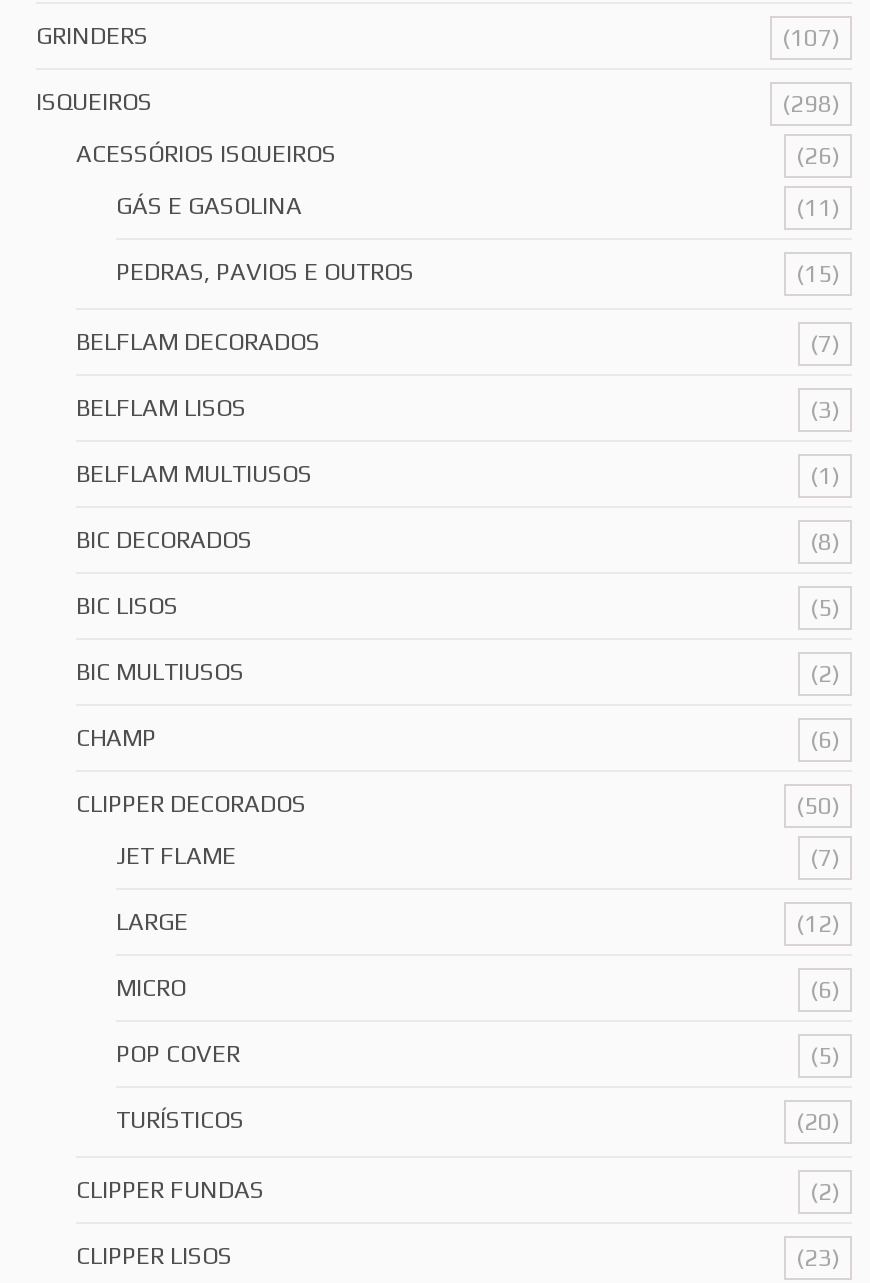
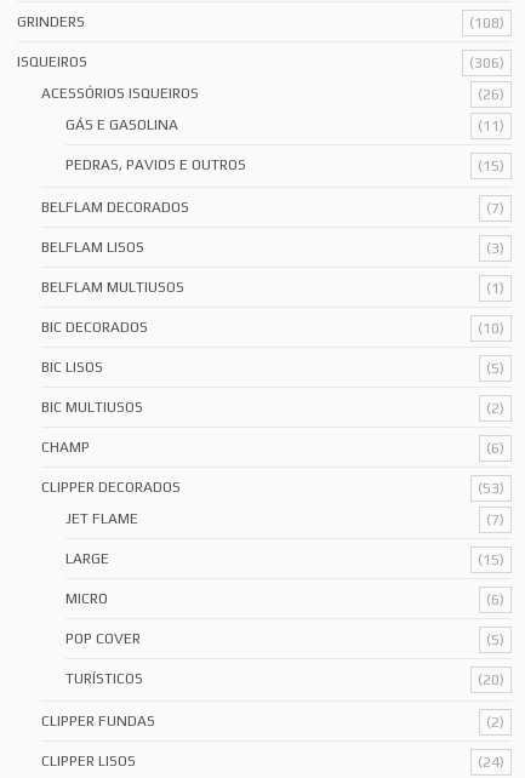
[782,24,840,52] (107) -> [469,14,504,31] (108)
[782,90,840,118] (298) -> [469,54,504,71] (306)
[810,528,840,556] (8) -> [478,320,504,337] (10)
[796,792,840,820] (50) -> [478,480,504,497] (53)
[796,910,840,938] (12) -> [478,551,504,568] (15)
[796,1244,840,1272] (23) -> [478,754,504,770] (24)

